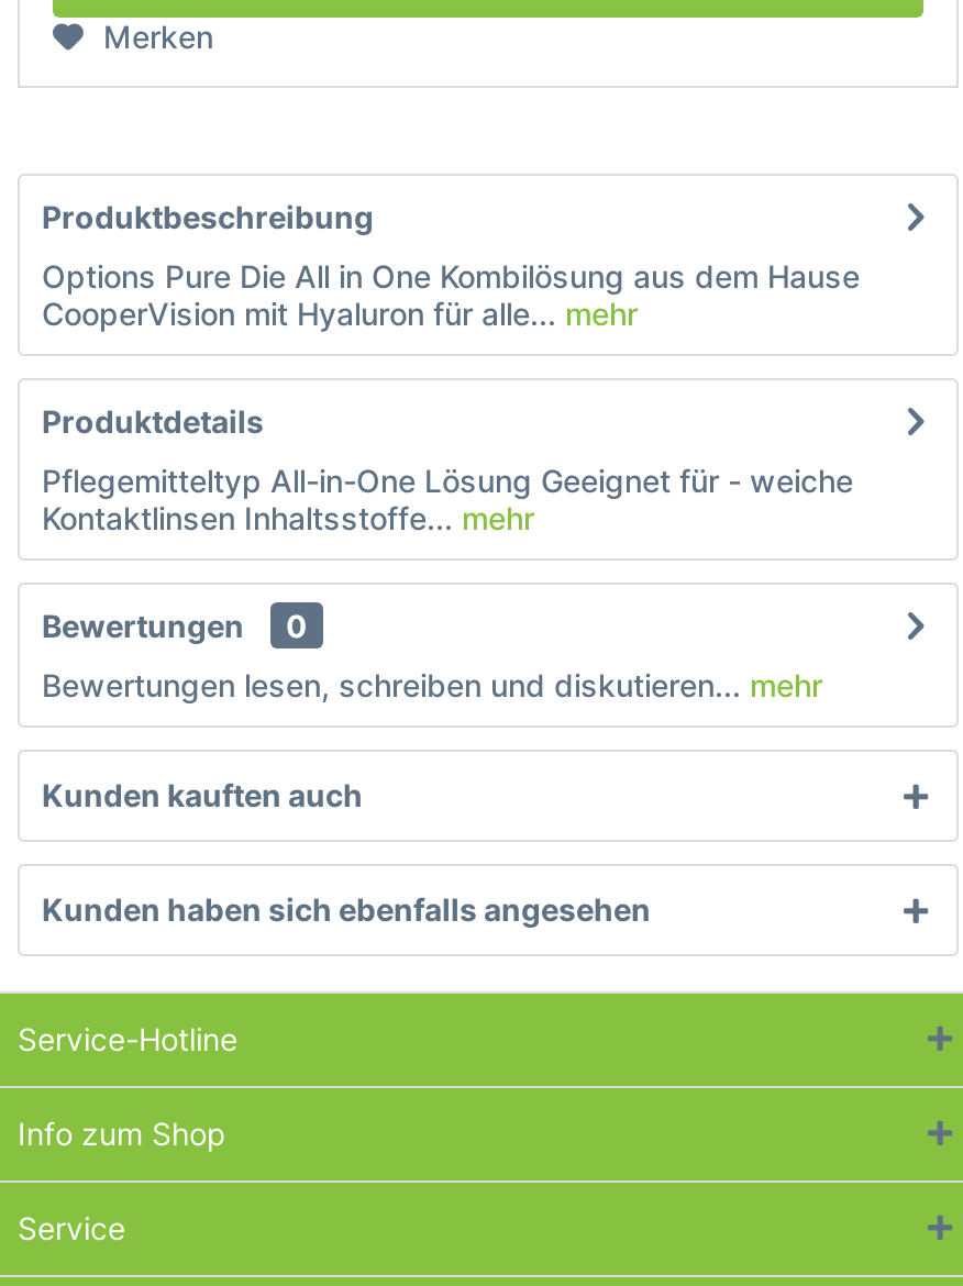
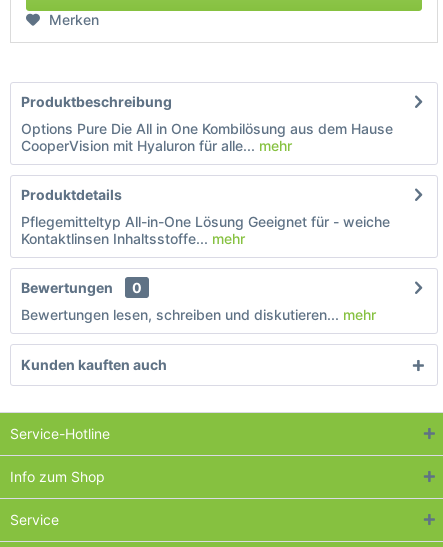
[42,890,651,928] Kunden haben sich ebenfalls angesehen -> none

